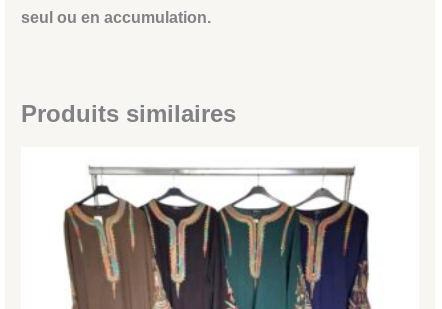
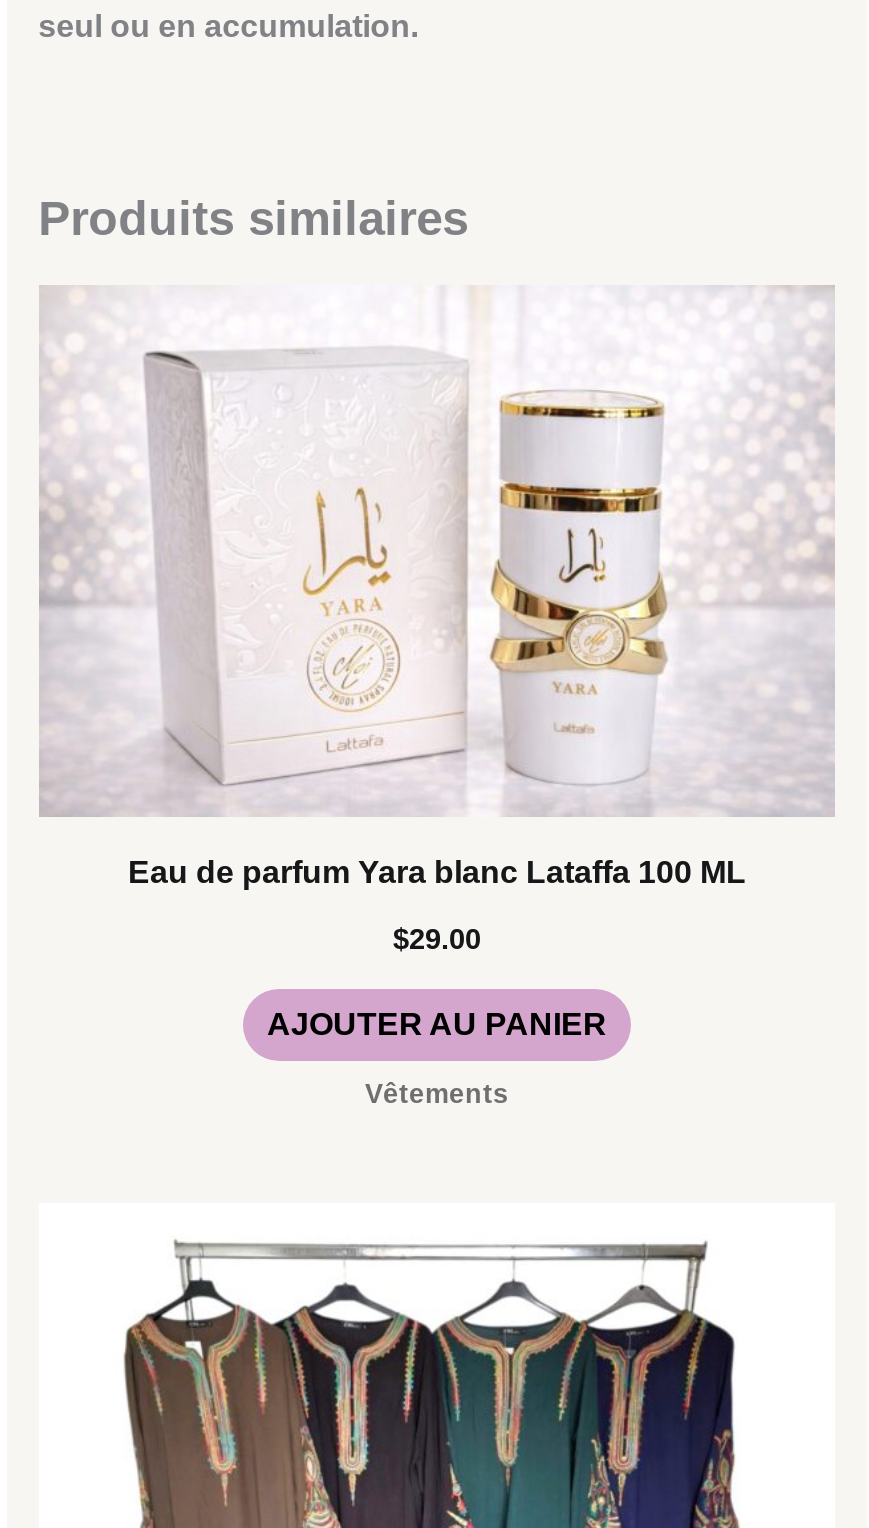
none -> [39,285,835,1108] [image] | Eau de parfum Yara blanc Lataffa 100 ML | $29.00 | AJOUTER AU PANIER | Vêtements

